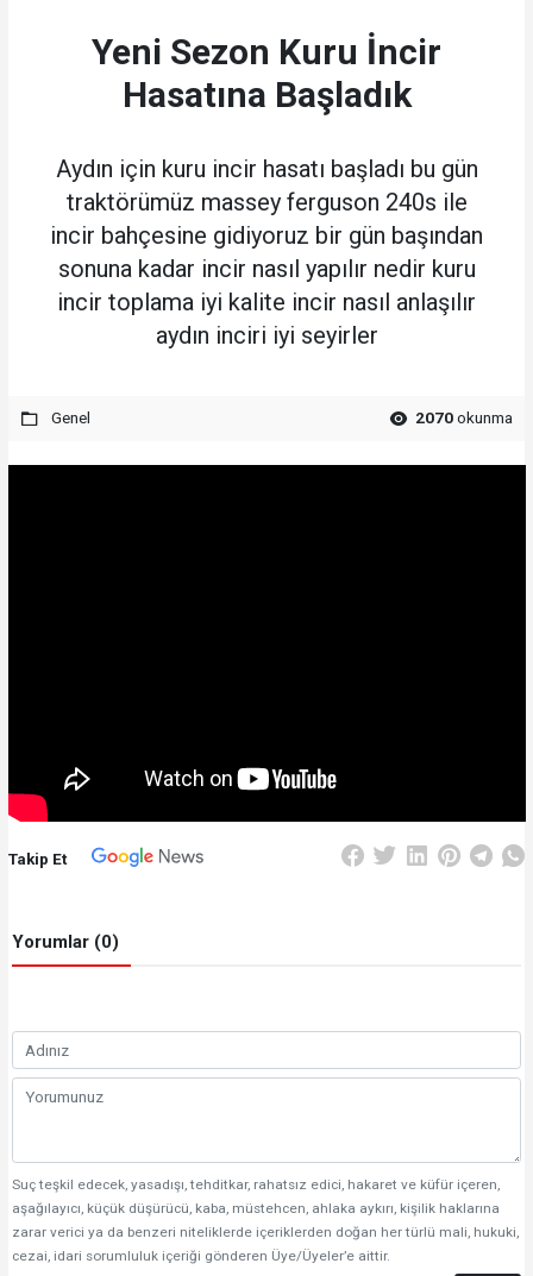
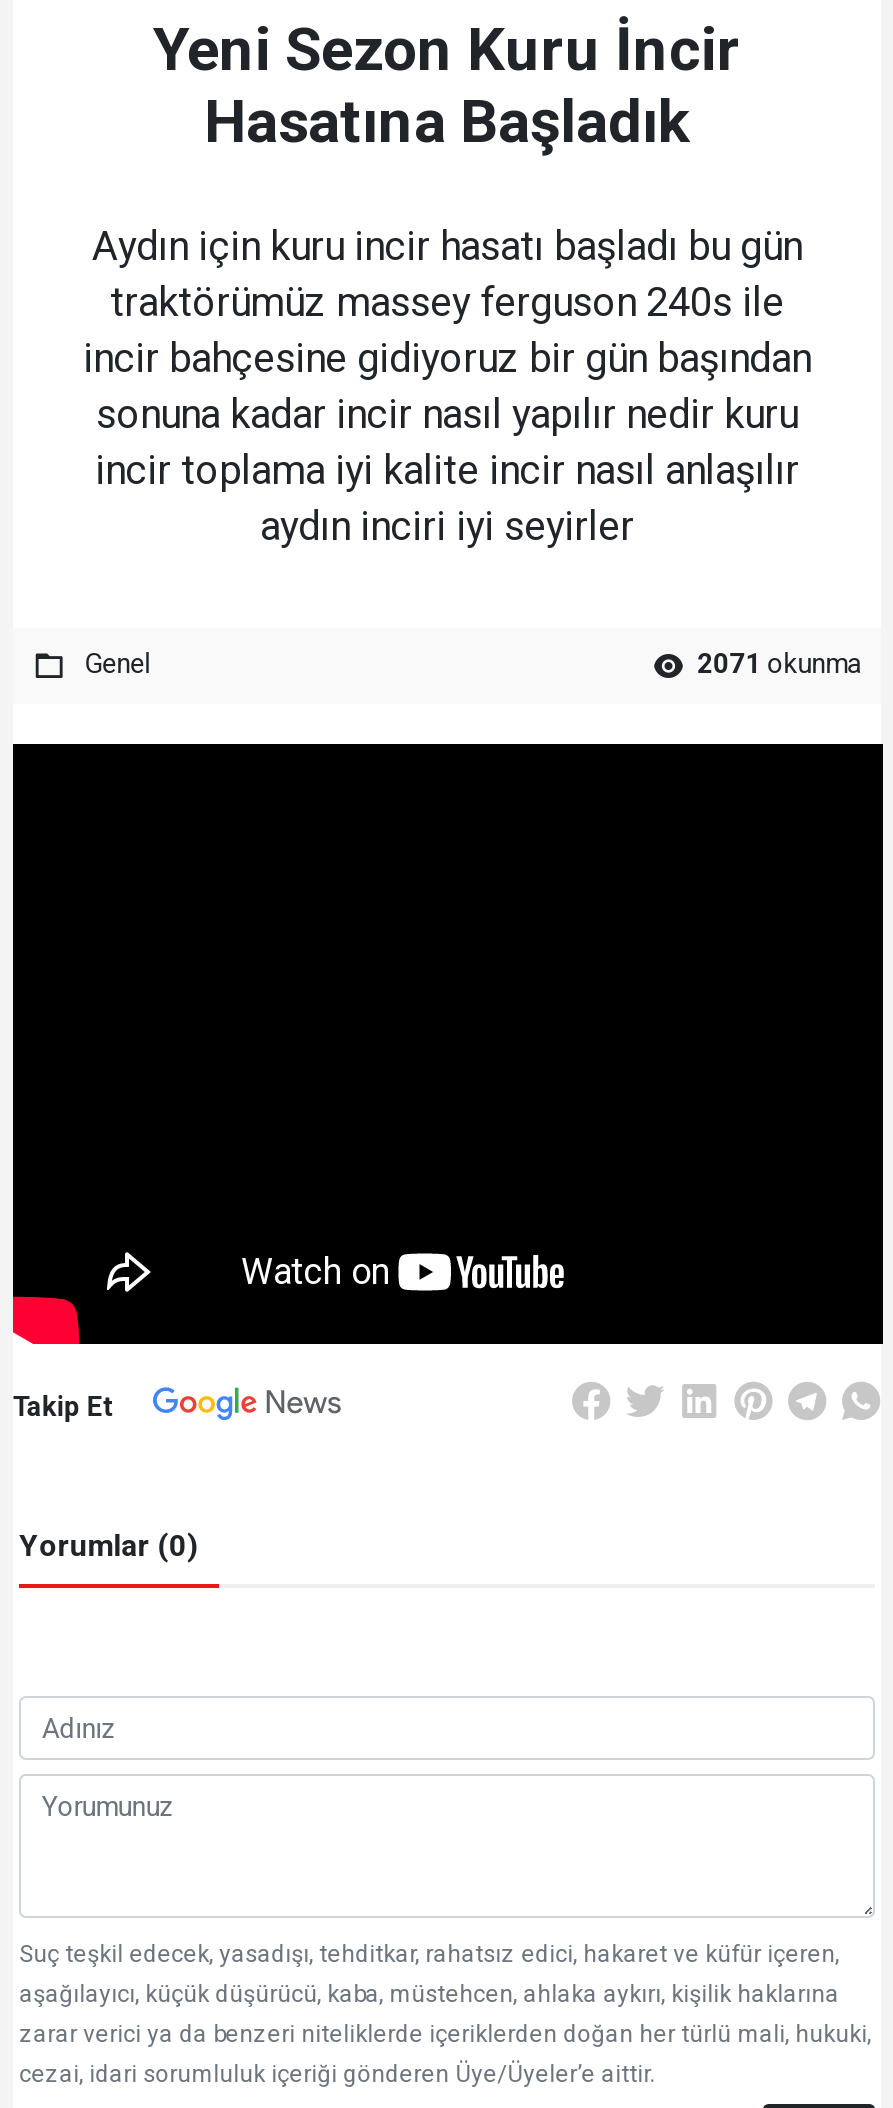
[415,407,513,426] 2070 okunma -> [697,647,861,679] 2071 okunma

